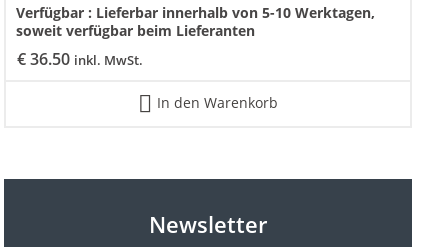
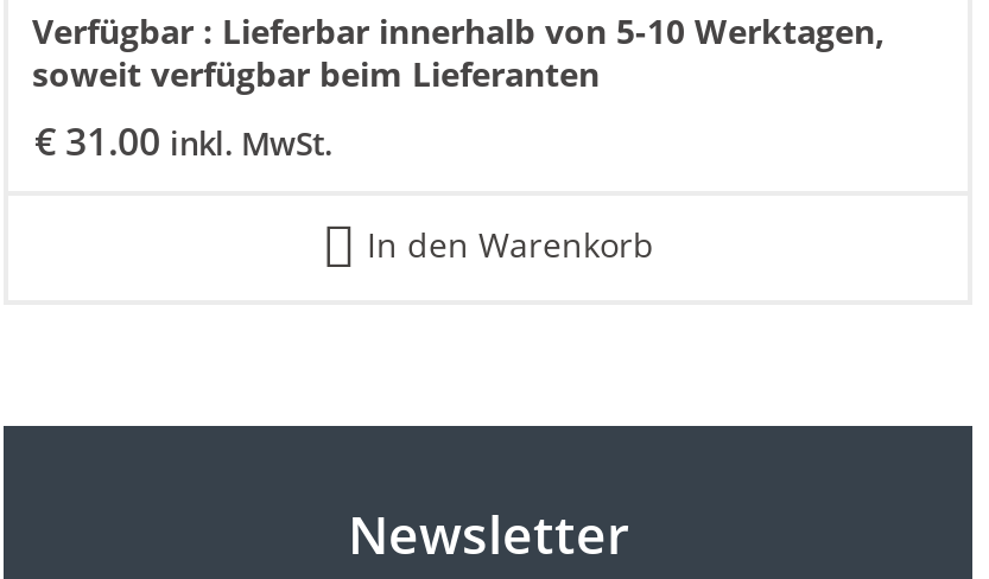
[17,48,143,70] €36.50 inkl. MwSt. -> [34,114,334,166] €31.00 inkl. MwSt.

